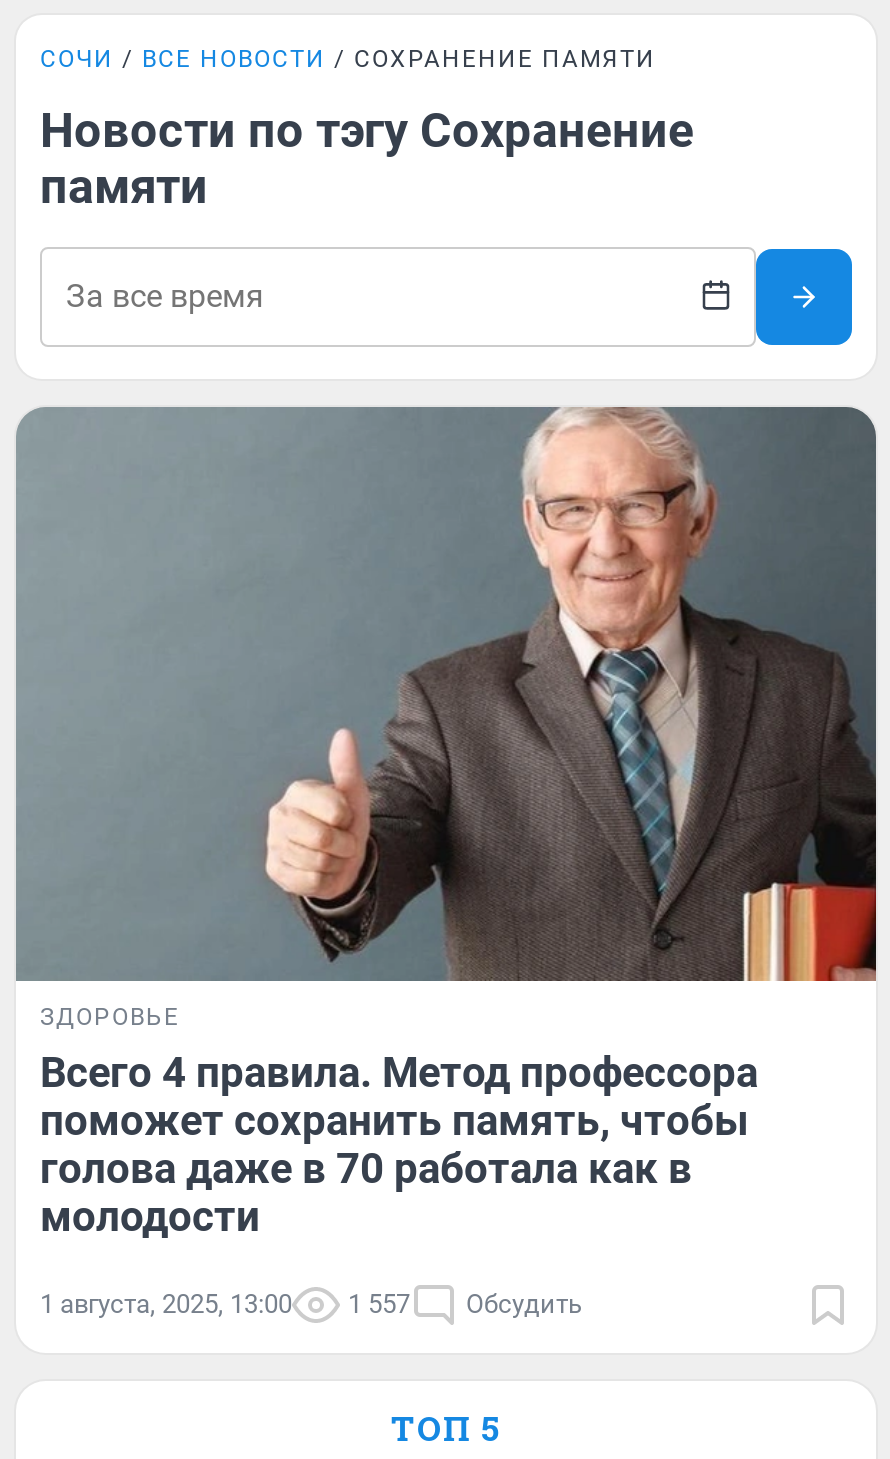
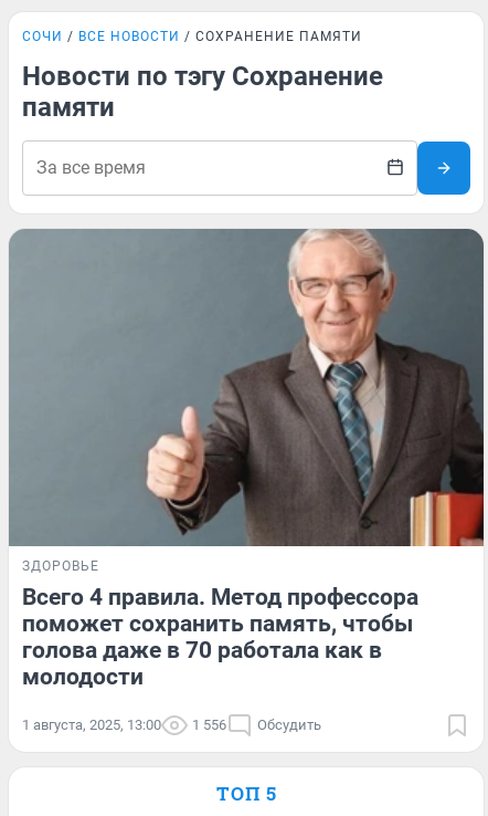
[40,1288,582,1318] 1 августа, 2025, 13:00 1 557 Обсудить -> [22,716,321,733] 1 августа, 2025, 13:00 1 556 Обсудить

